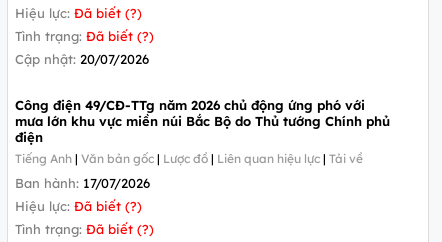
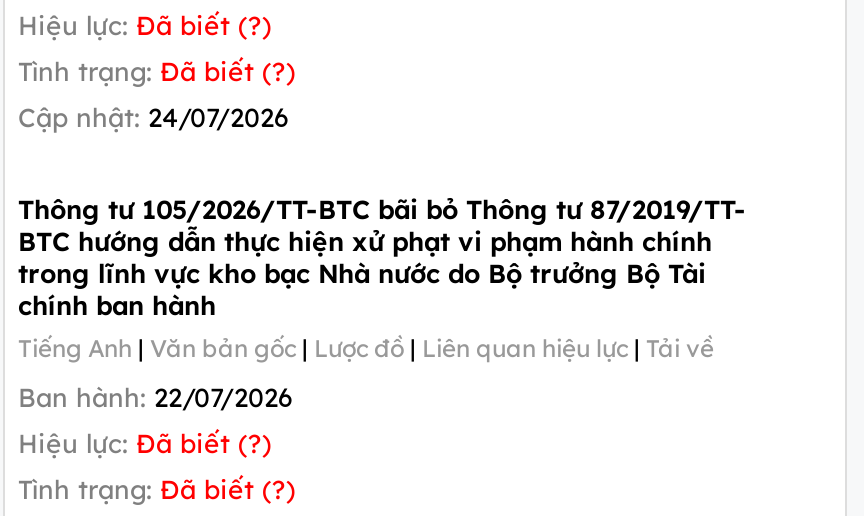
[14,51,148,67] Cập nhật: 20/07/2026 -> [18,101,288,133] Cập nhật: 24/07/2026
[14,97,389,145] Công điện 49/CĐ-TTg năm 2026 chủ động ứng phó với | mưa lớn khu vực miền núi Bắc Bộ do Thủ tướng Chính phủ | điện -> [18,193,746,321] Thông tư 105/2026/TT-BTC bãi bỏ Thông tư 87/2019/TT- | BTC hướng dẫn thực hiện xử phạt vi phạm hành chính | trong lĩnh vực kho bạc Nhà nước do Bộ trưởng Bộ Tài | chính ban hành
[14,175,149,191] Ban hành: 17/07/2026 -> [18,381,292,413] Ban hành: 22/07/2026

